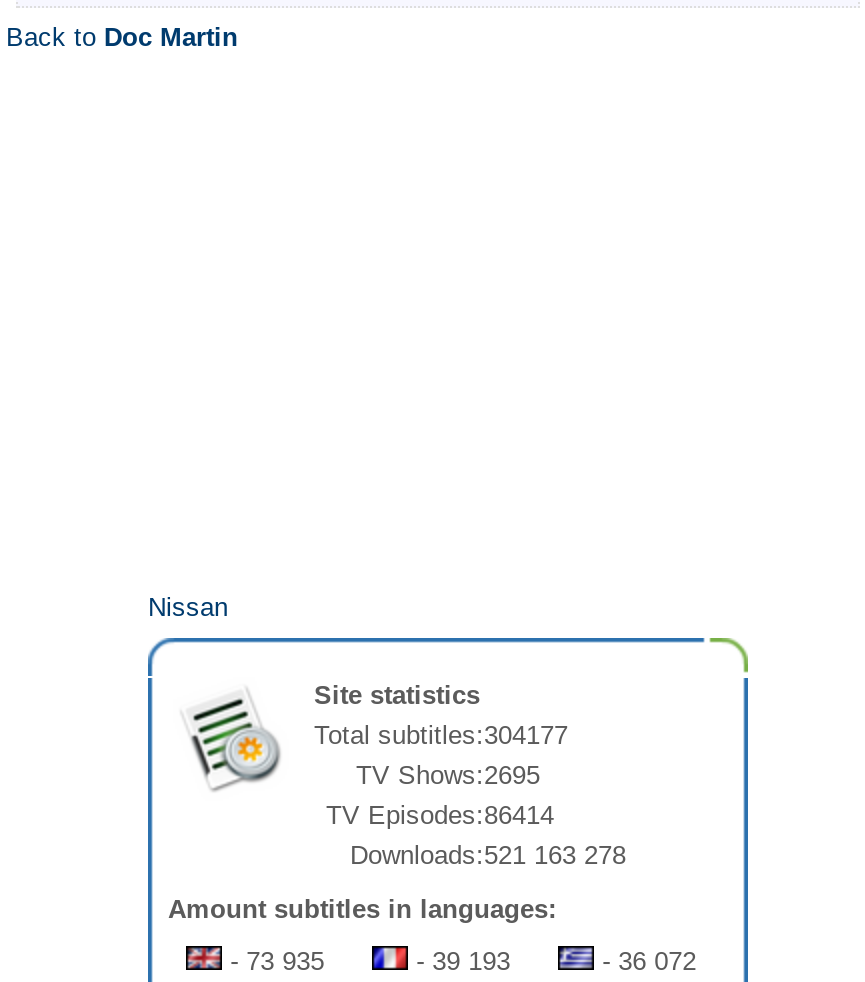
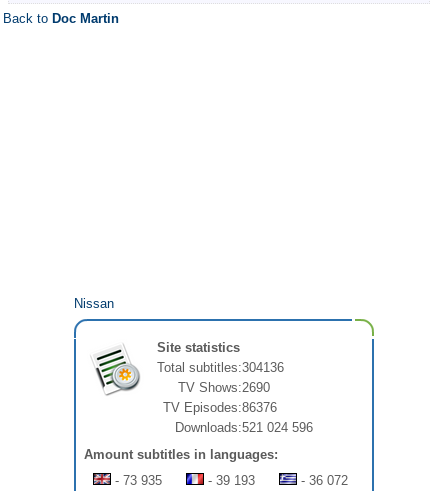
[314,720,568,750] Total subtitles:304177 -> [157,360,284,375] Total subtitles:304136
[356,760,540,790] TV Shows:2695 -> [178,380,270,395] TV Shows:2690
[326,800,554,830] TV Episodes:86414 -> [163,400,277,415] TV Episodes:86376
[350,840,626,870] Downloads:521 163 278 -> [175,420,313,435] Downloads:521 024 596

